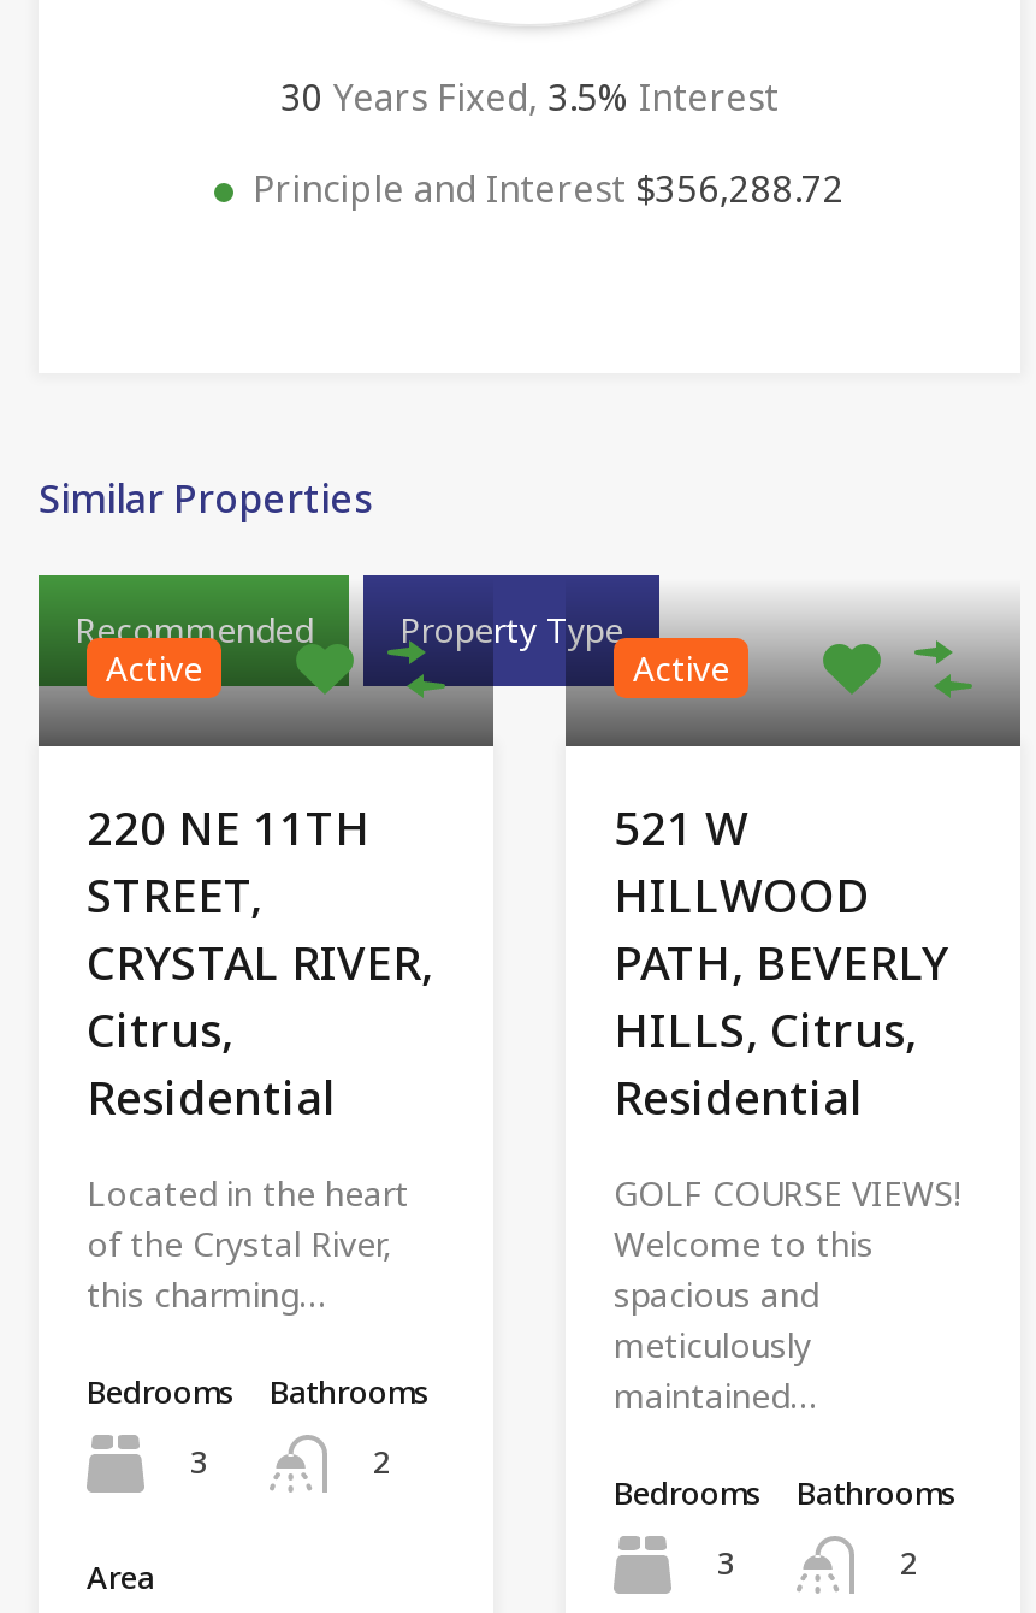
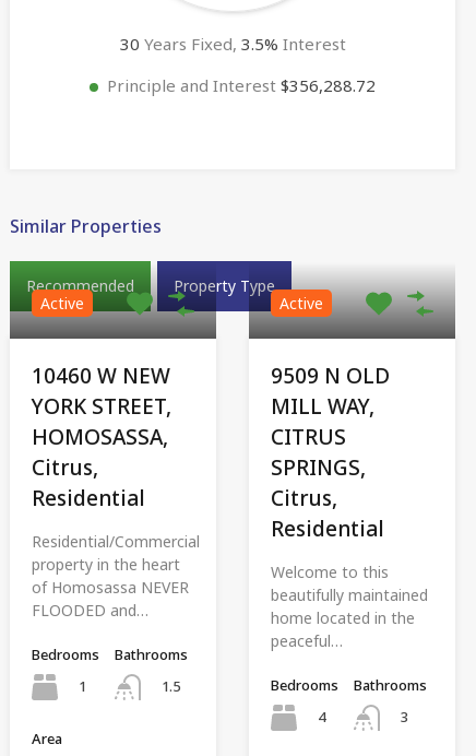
[87,796,433,994] 220 NE 11TH | STREET, | CRYSTAL RIVER, -> [32,361,171,451] 10460 W NEW | YORK STREET, | HOMOSASSA,
[614,796,948,1061] 521 W | HILLWOOD | PATH, BEVERLY | HILLS, Citrus, -> [271,361,390,512] 9509 N OLD | MILL WAY, | CITRUS | SPRINGS, | Citrus,
[87,1170,409,1316] Located in the heart | of the Crystal River, | this charming… -> [32,531,200,620] Residential/Commercial | property in the heart | of Homosassa NEVER | FLOODED and…
[614,1170,960,1215] GOLF COURSE VIEWS! -> none
[614,1271,818,1418] spacious and | meticulously | maintained… -> [271,584,428,651] beautifully maintained | home located in the | peaceful…
[190,1439,207,1483] 3 -> [79,676,86,696] 1
[373,1440,390,1483] 2 -> [162,676,180,696] 1.5
[717,1540,734,1584] 3 -> [318,707,325,726] 4
[900,1541,917,1584] 2 -> [401,707,408,727] 3

